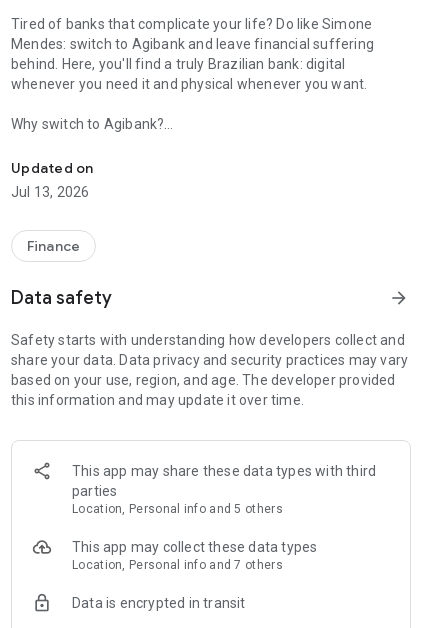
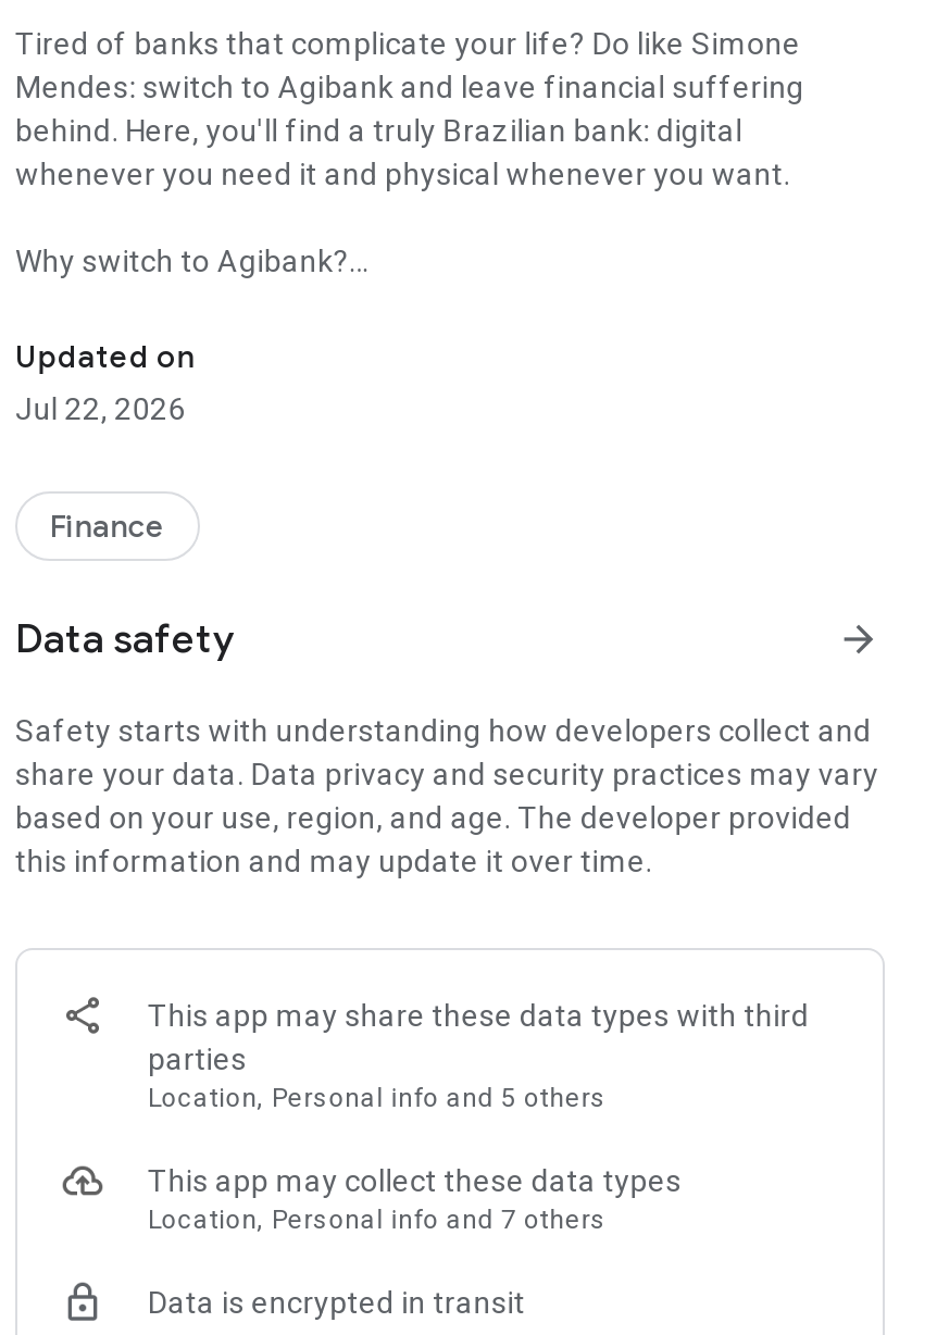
[11,184,89,200] Jul 13, 2026 -> [15,391,186,426] Jul 22, 2026

